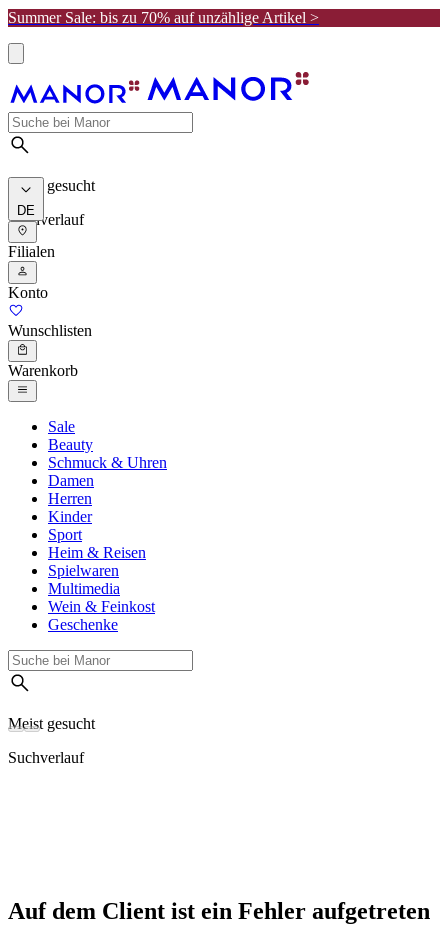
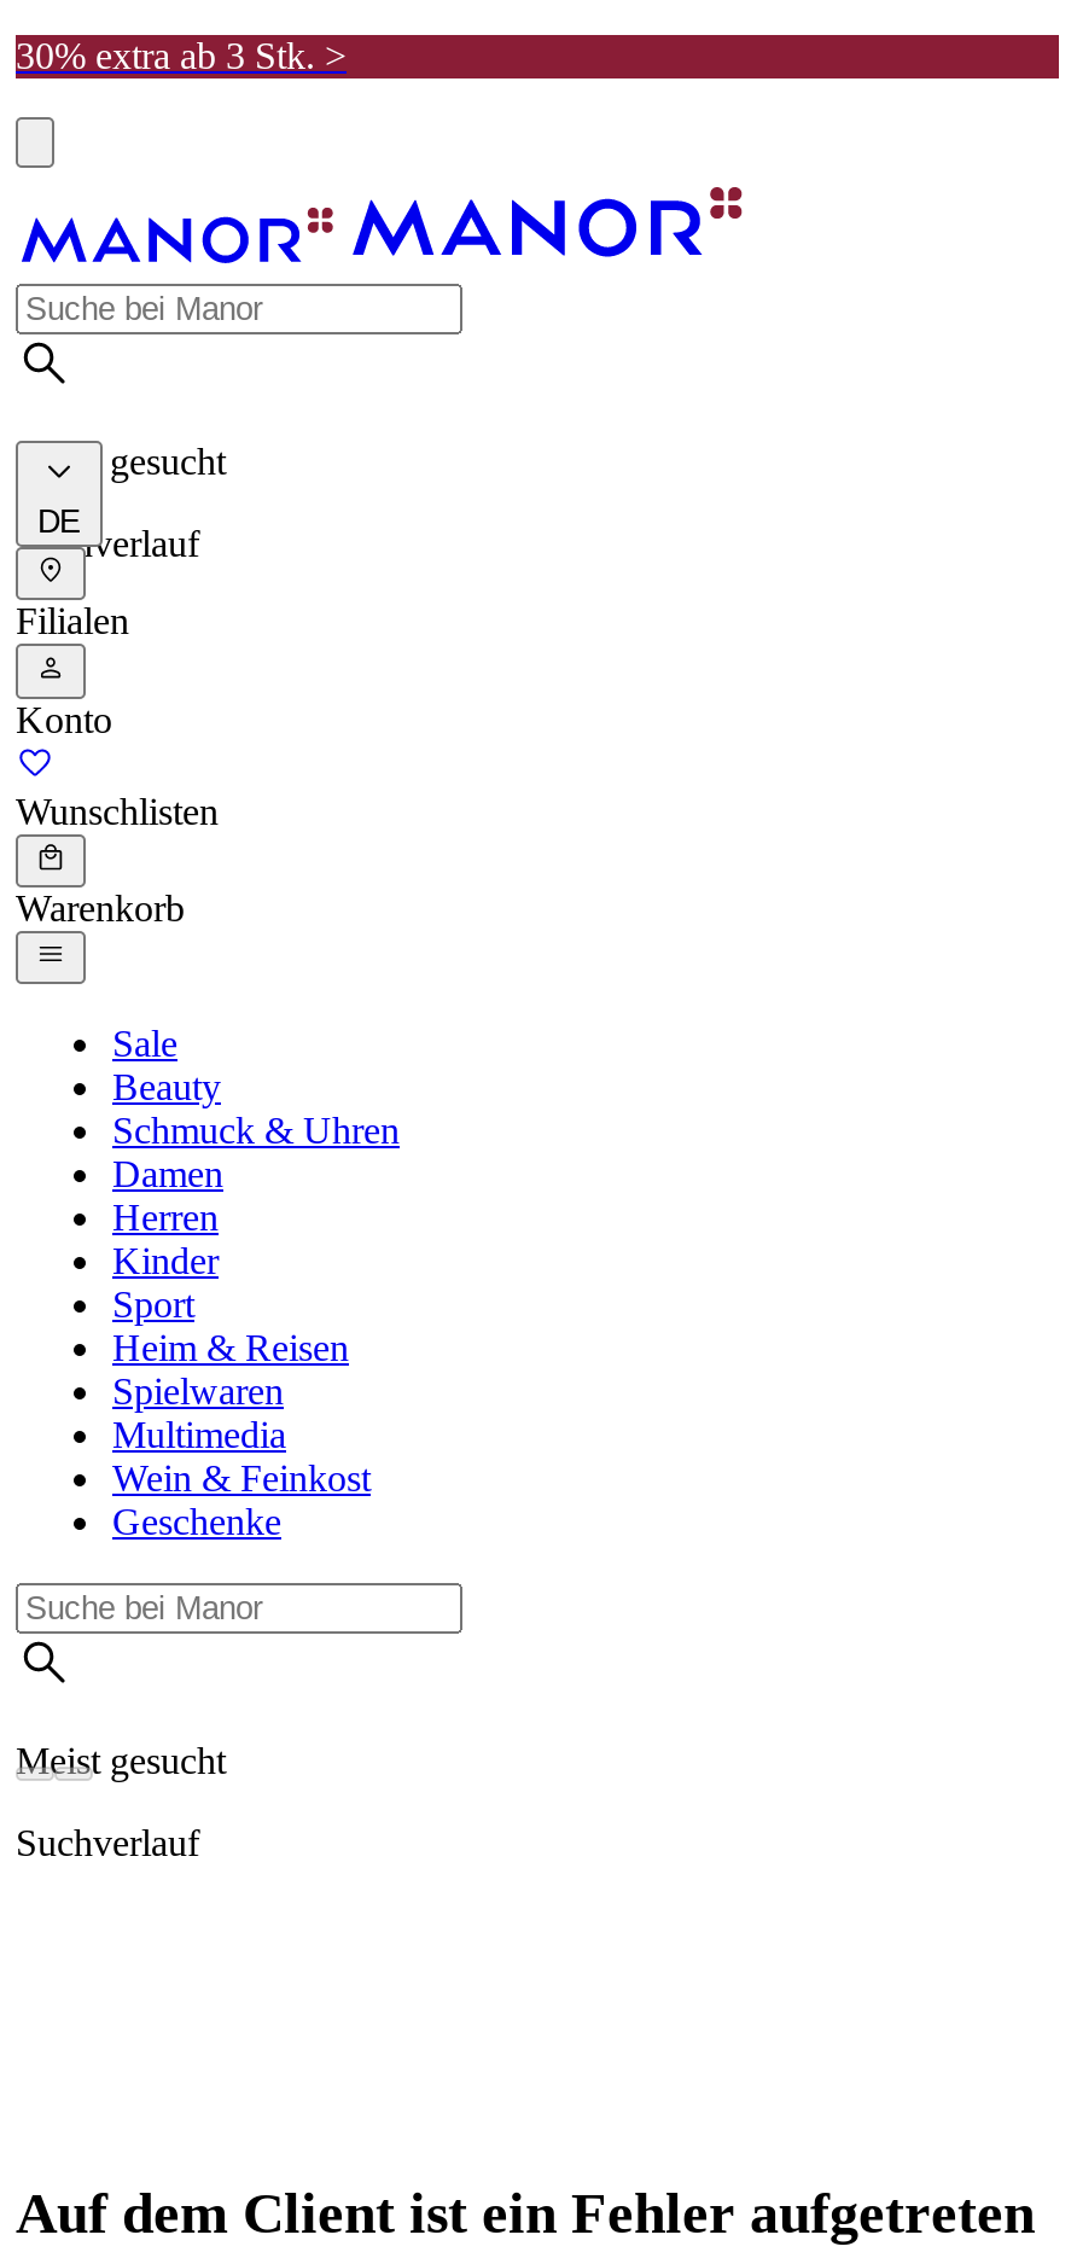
[8,9,319,26] Summer Sale: bis zu 70% auf unzählige Artikel > -> [16,35,347,76] 30% extra ab 3 Stk. >

